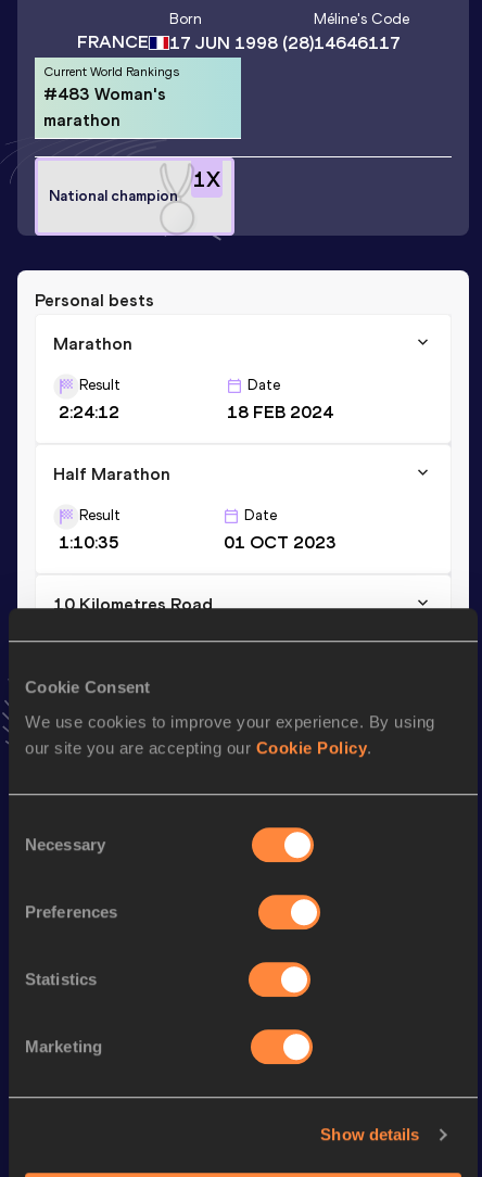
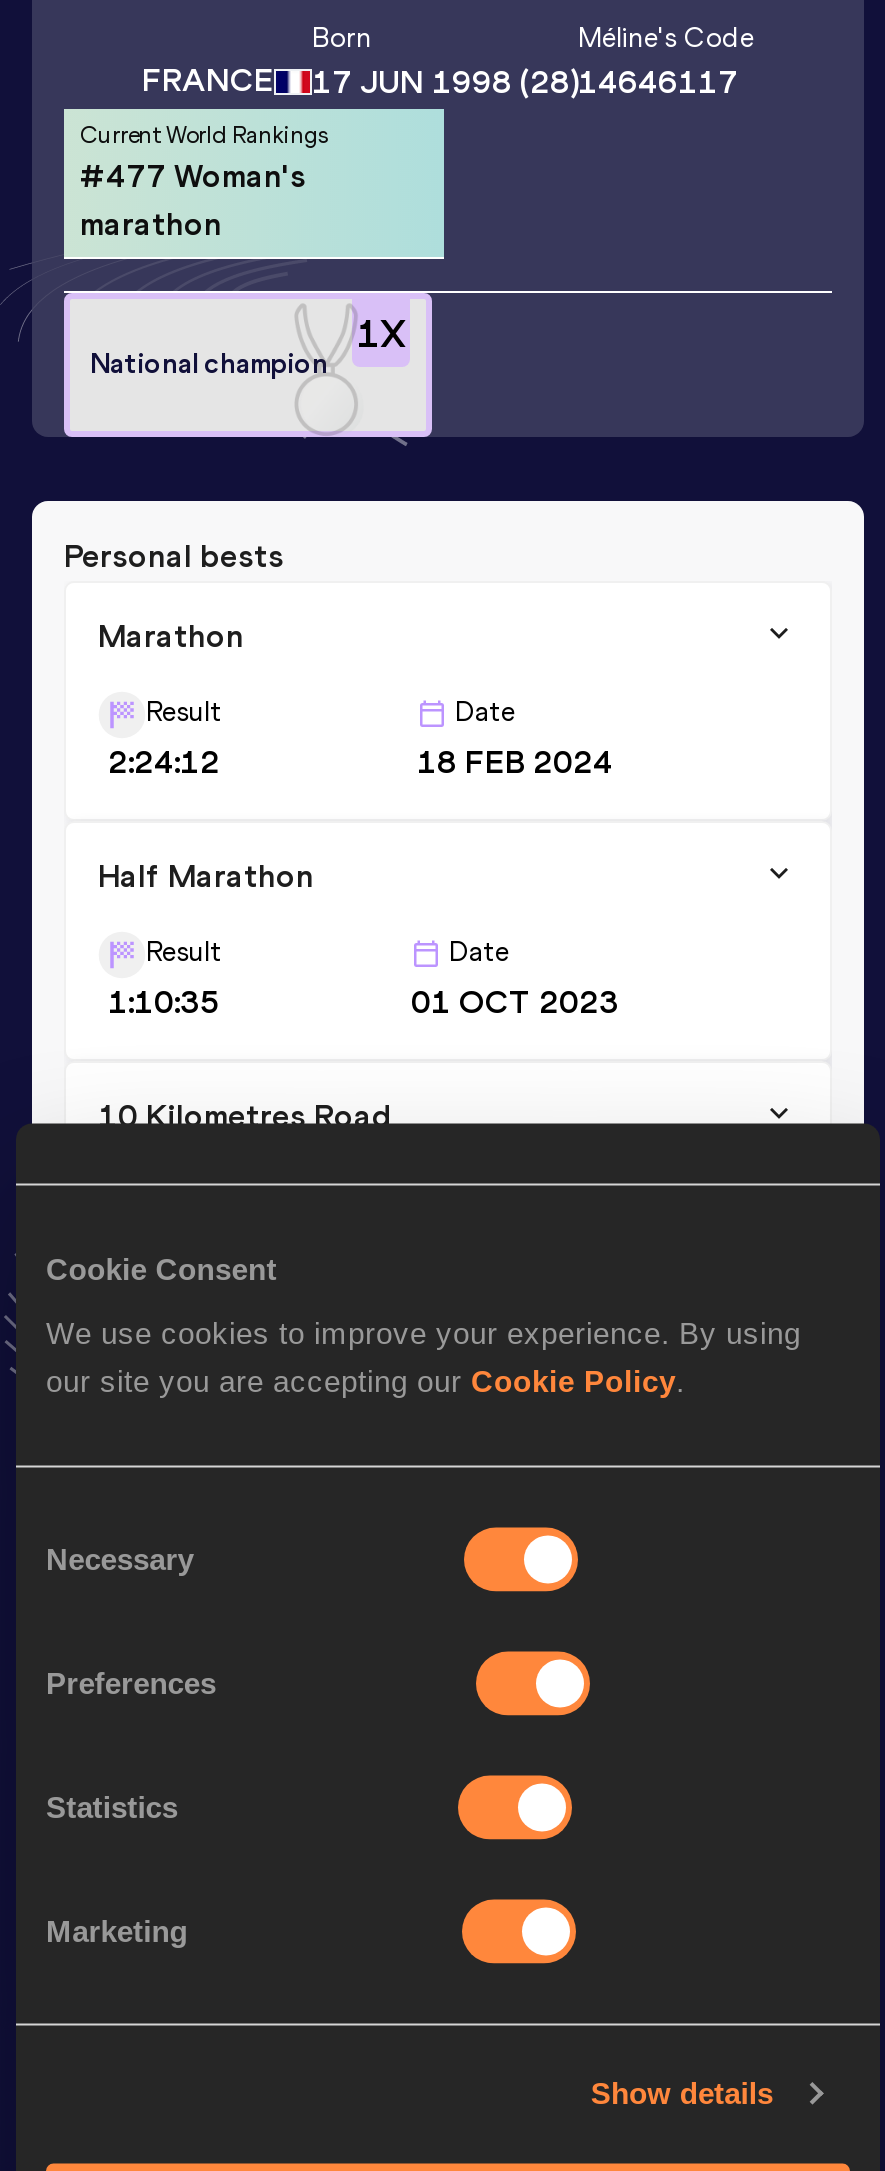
[43,83,166,104] #483 Woman's -> [80,156,306,194] #477 Woman's

